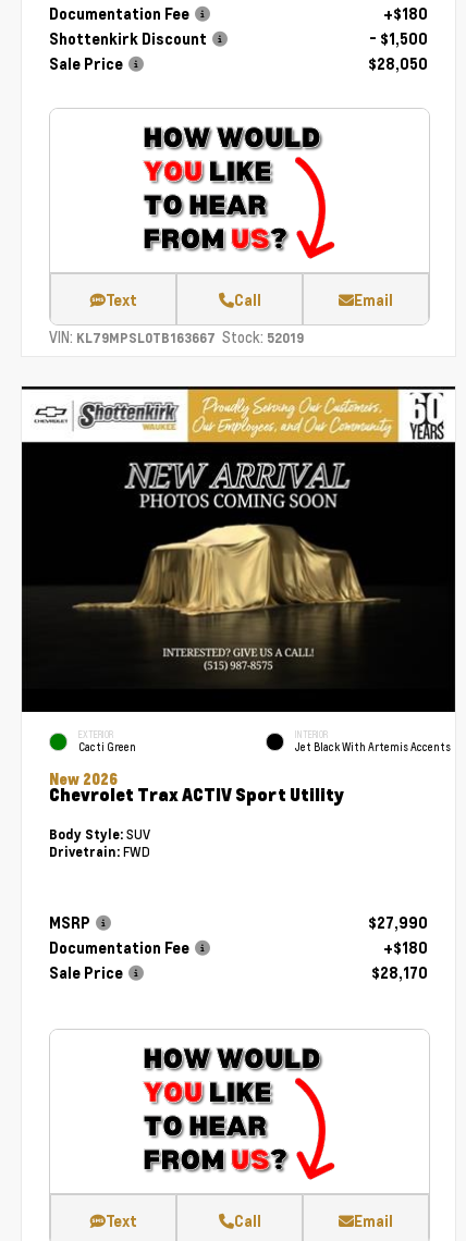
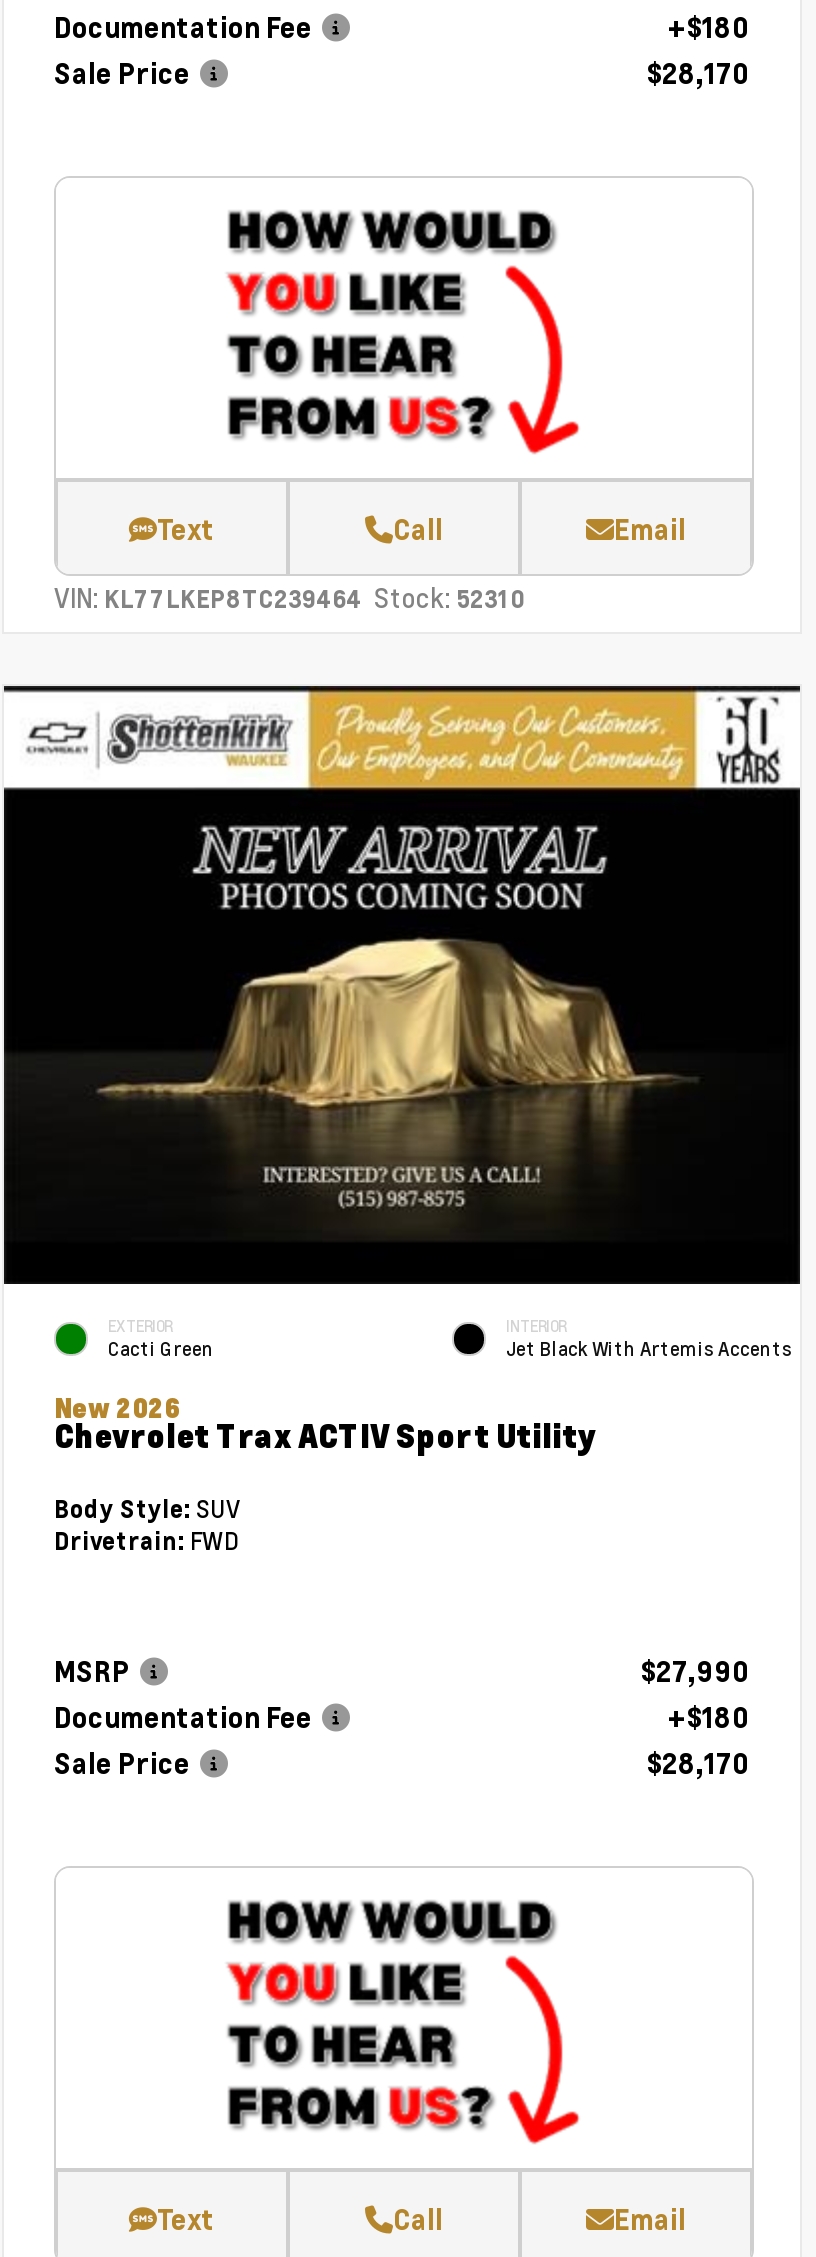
[49,30,428,49] Shottenkirk Discount | - $1,500 -> none
[368,55,428,74] $28,050 -> [646,55,750,89] $28,170
[49,328,304,348] VIN: KL79MPSL0TB163667 Stock: 52019 -> [54,580,524,616] VIN: KL77LKEP8TC239464 Stock: 52310

